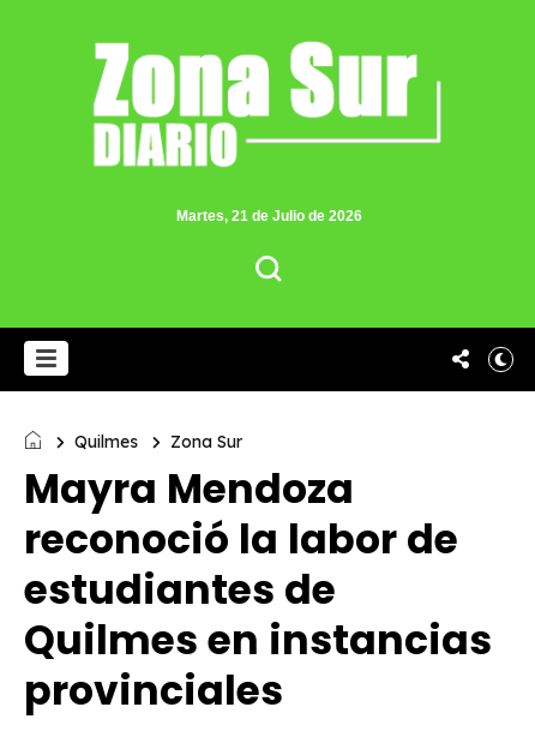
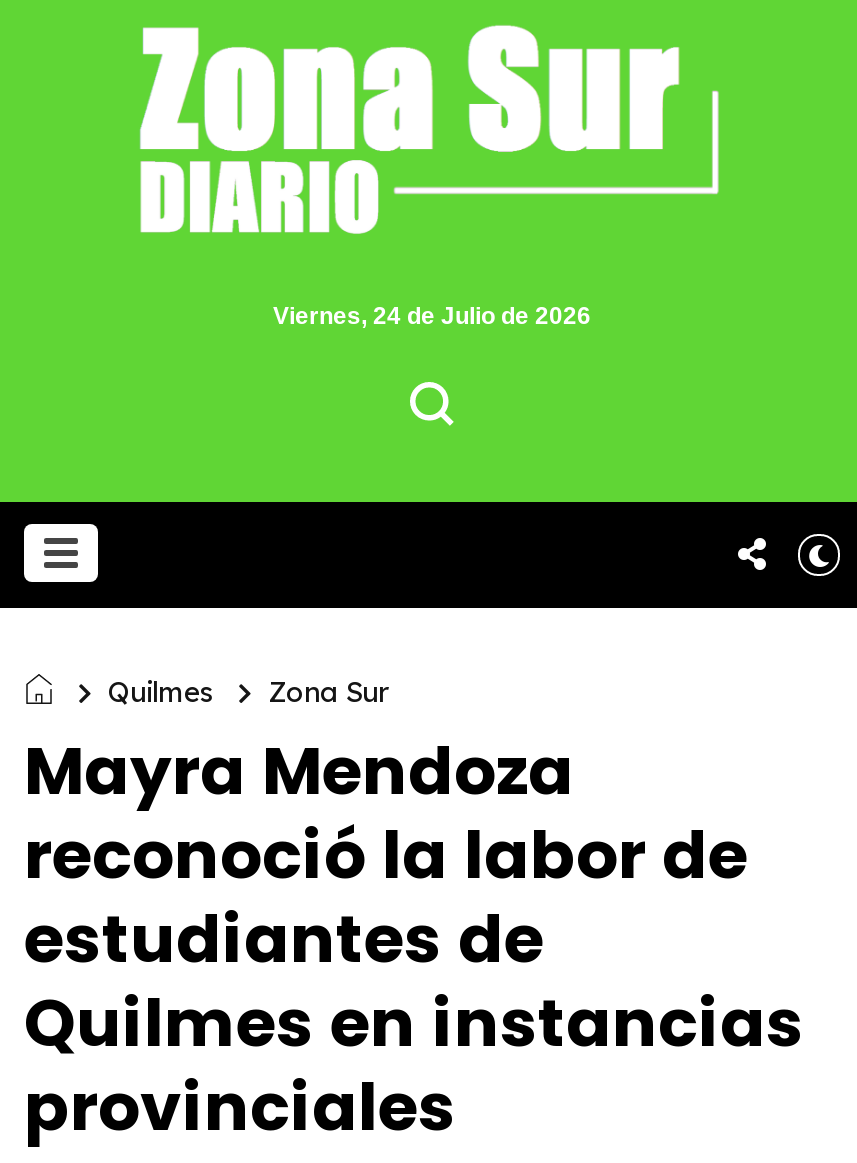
[176,208,362,224] Martes, 21 de Julio de 2026 -> [273,302,591,330] Viernes, 24 de Julio de 2026

